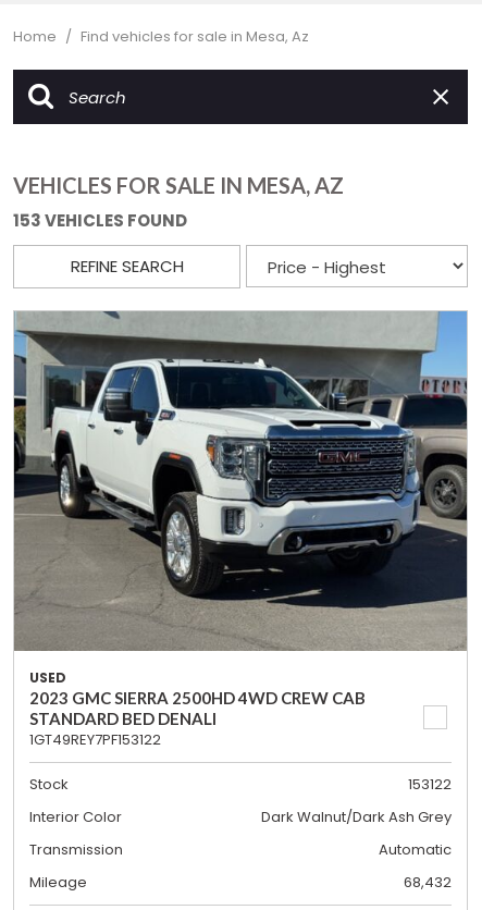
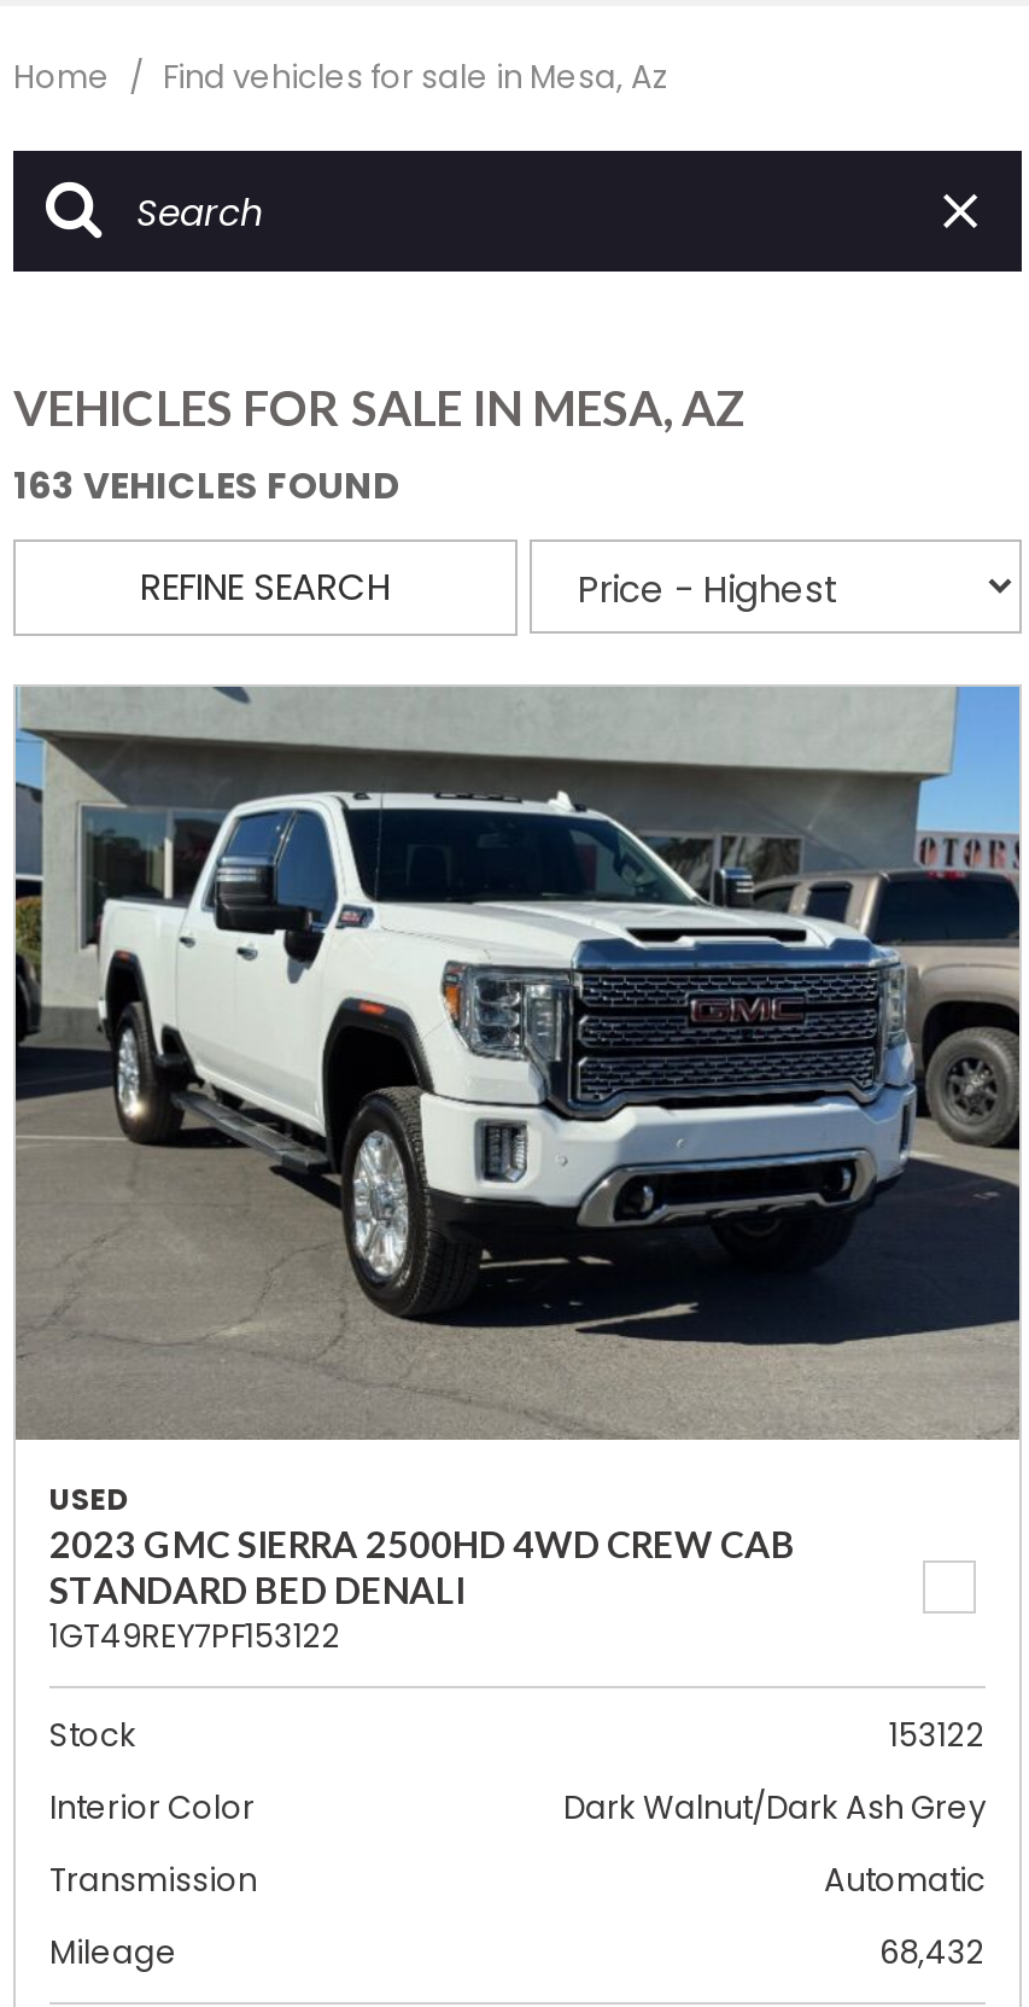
[13,209,187,232] 153 VEHICLES FOUND -> [13,460,399,510] 163 VEHICLES FOUND

